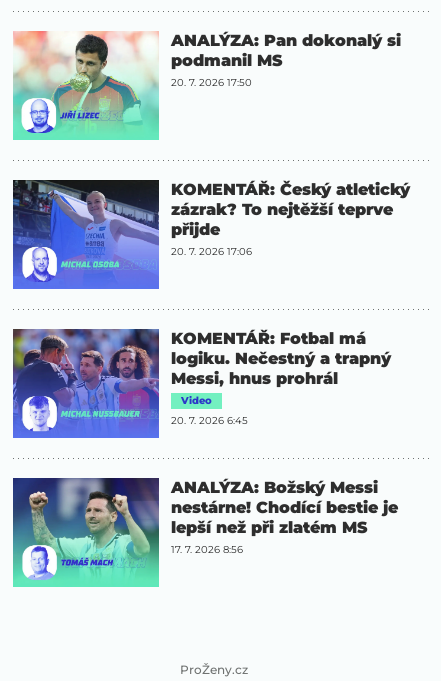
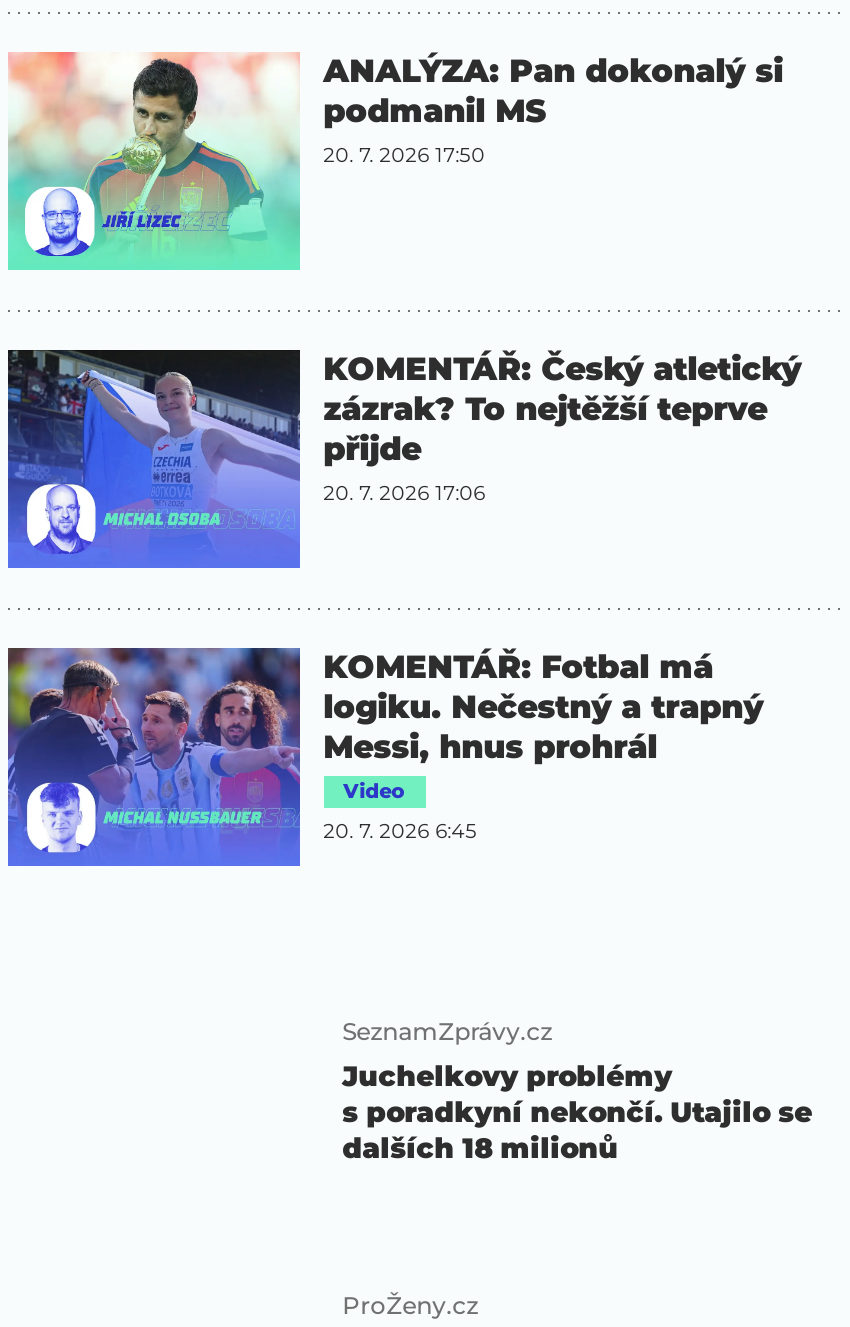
[12,477,160,588] [image] -> none
[171,478,398,556] ANALÝZA: Božský Messi | nestárne! Chodící bestie je | lepší než při zlatém MS | 17. 7. 2026 8:56 -> [342,1016,812,1166] SeznamZprávy.cz | Juchelkovy problémy | s poradkyní nekončí. Utajilo se | dalších 18 milionů

